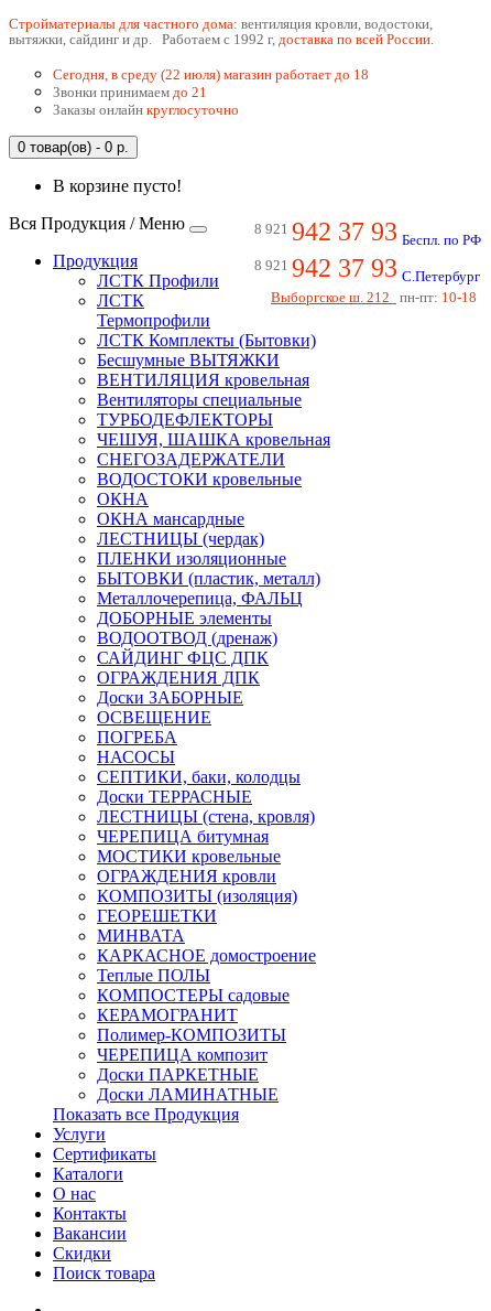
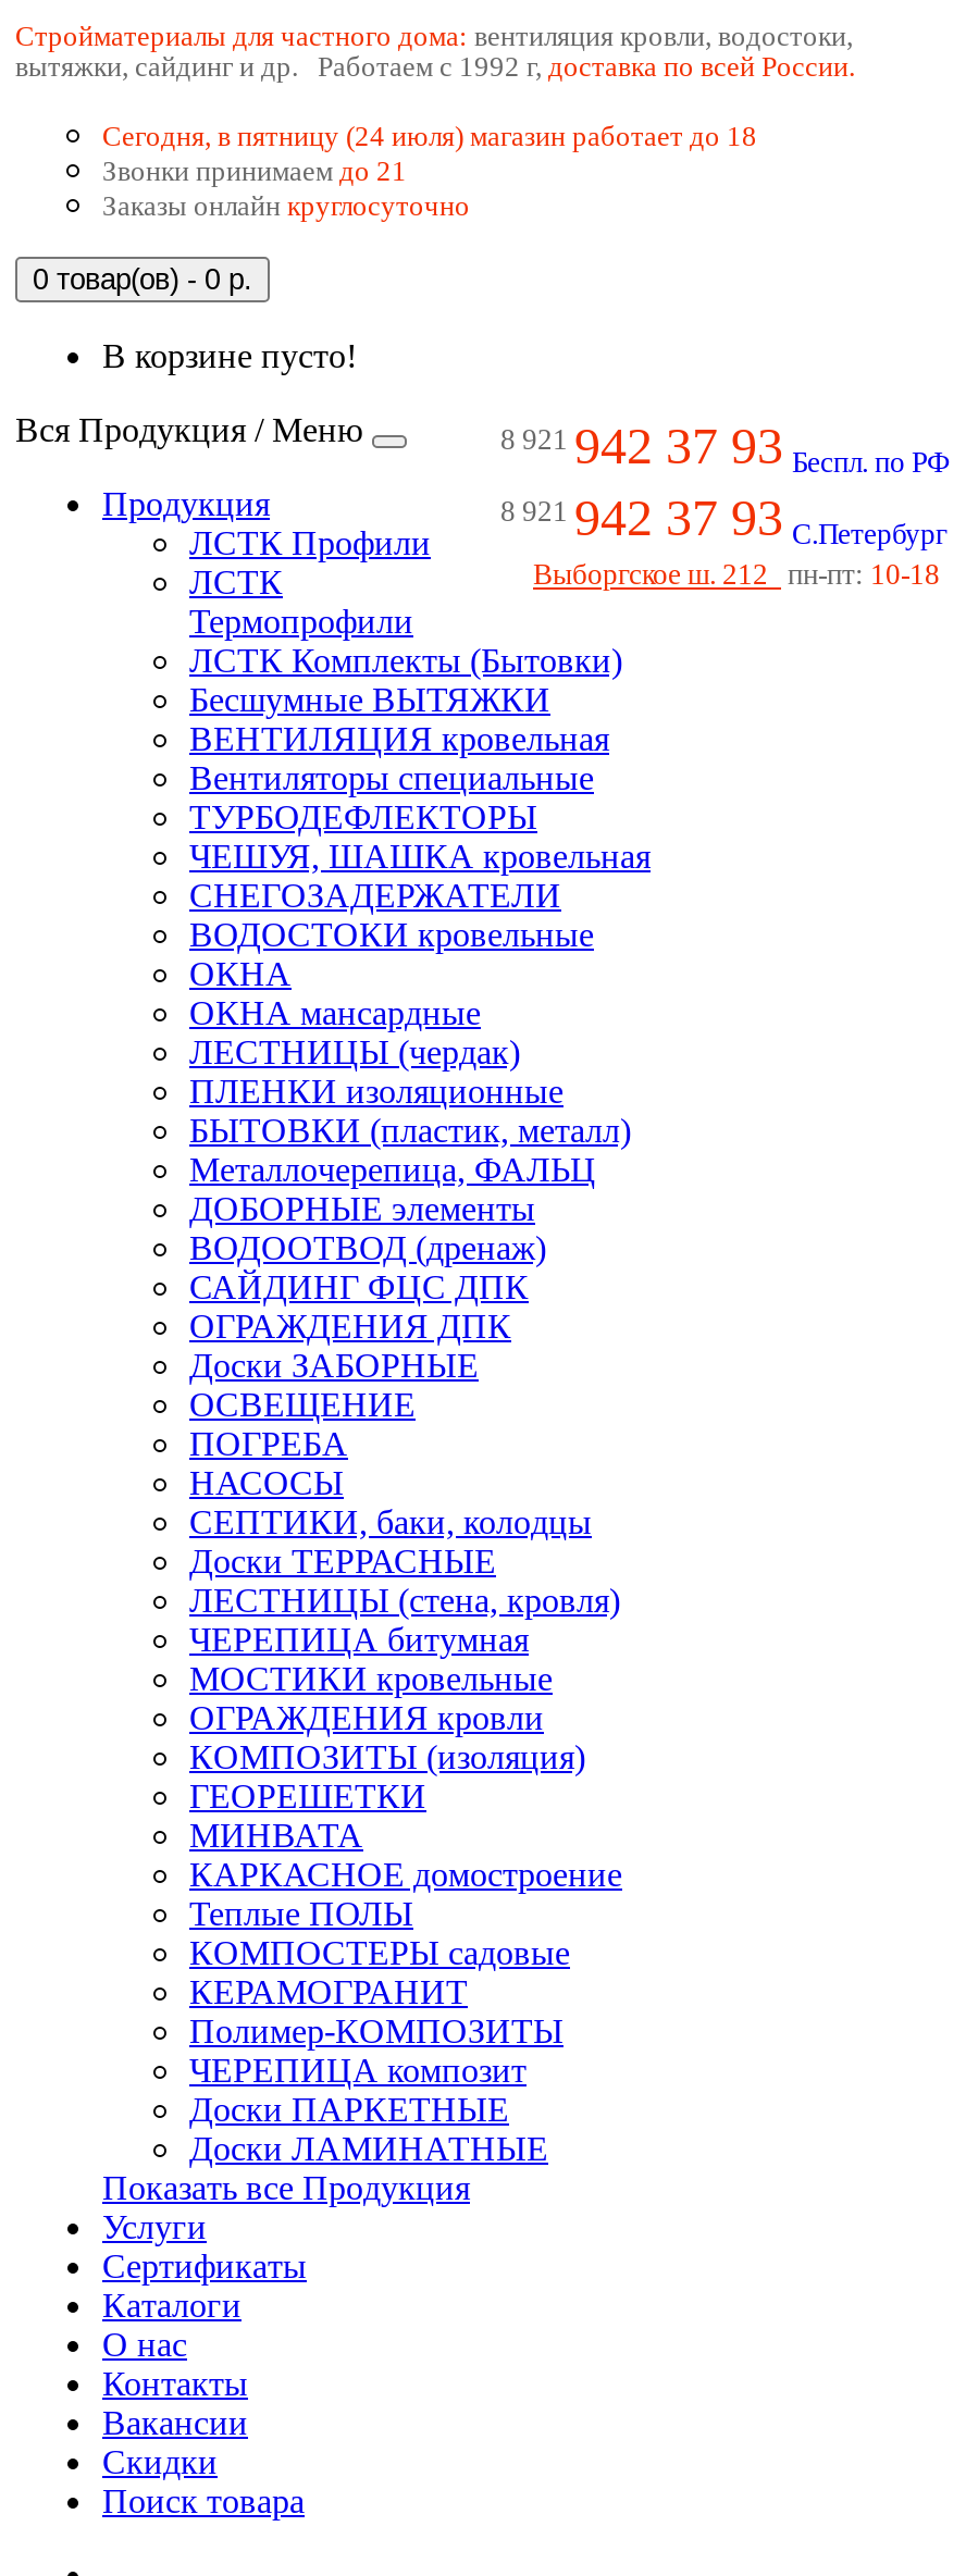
[53,66,369,83] Сегодня, в среду (22 июля) магазин работает до 18 -> [102,120,757,152] Сегодня, в пятницу (24 июля) магазин работает до 18

